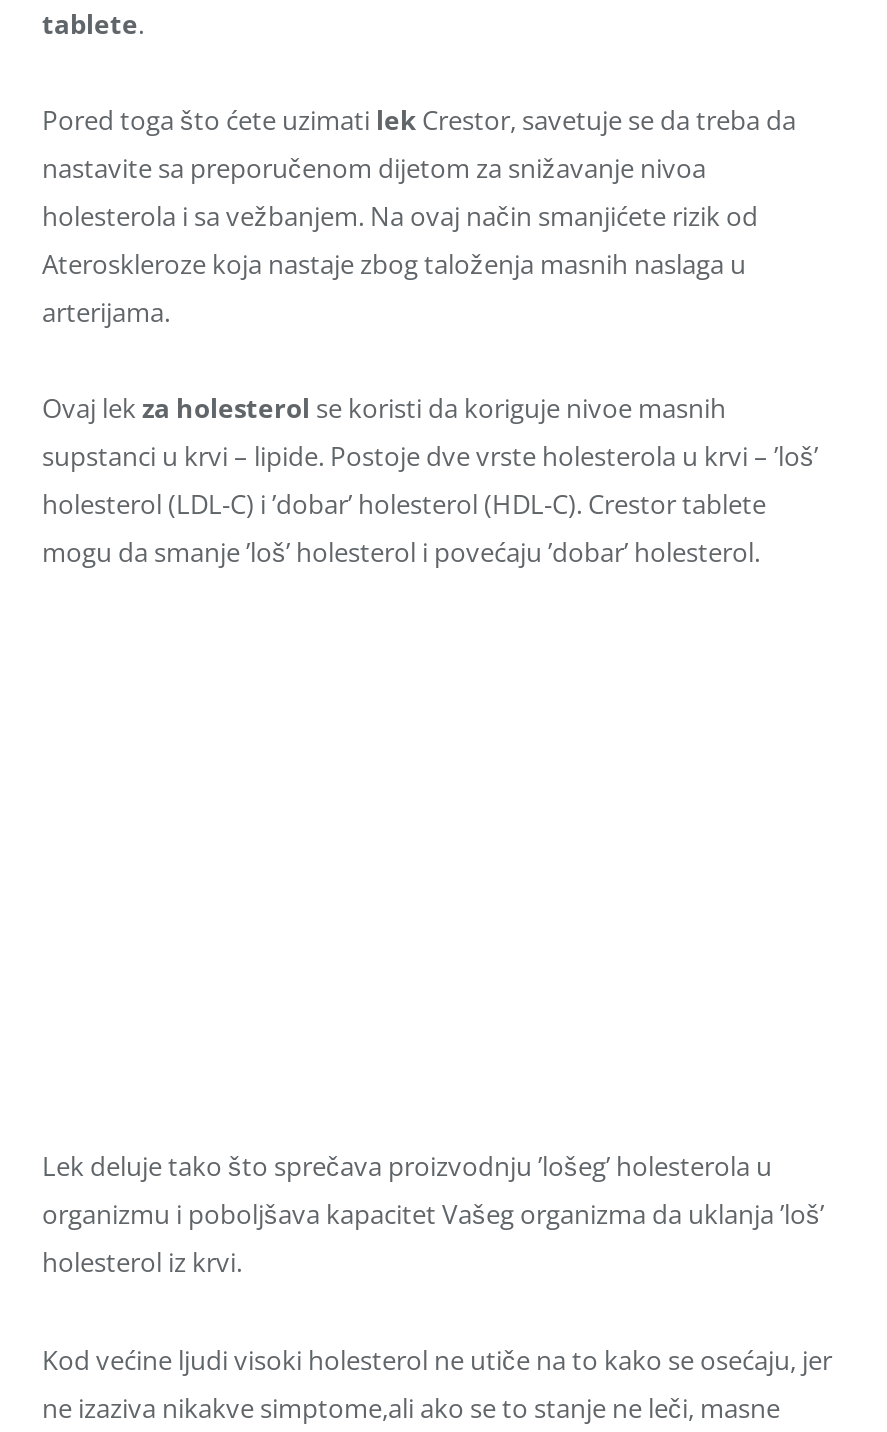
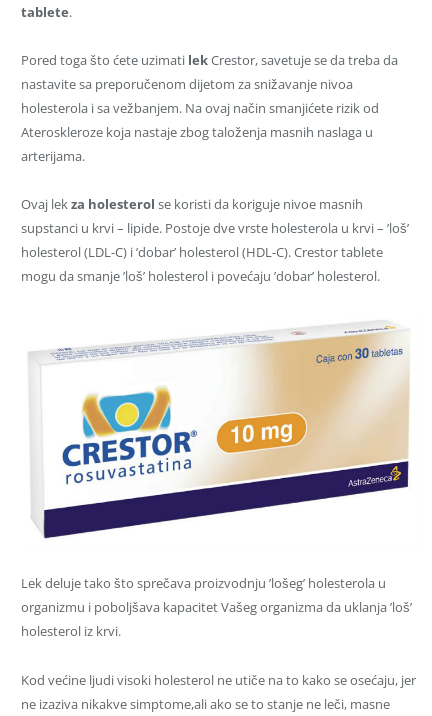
none -> [29,324,410,539] [image]

